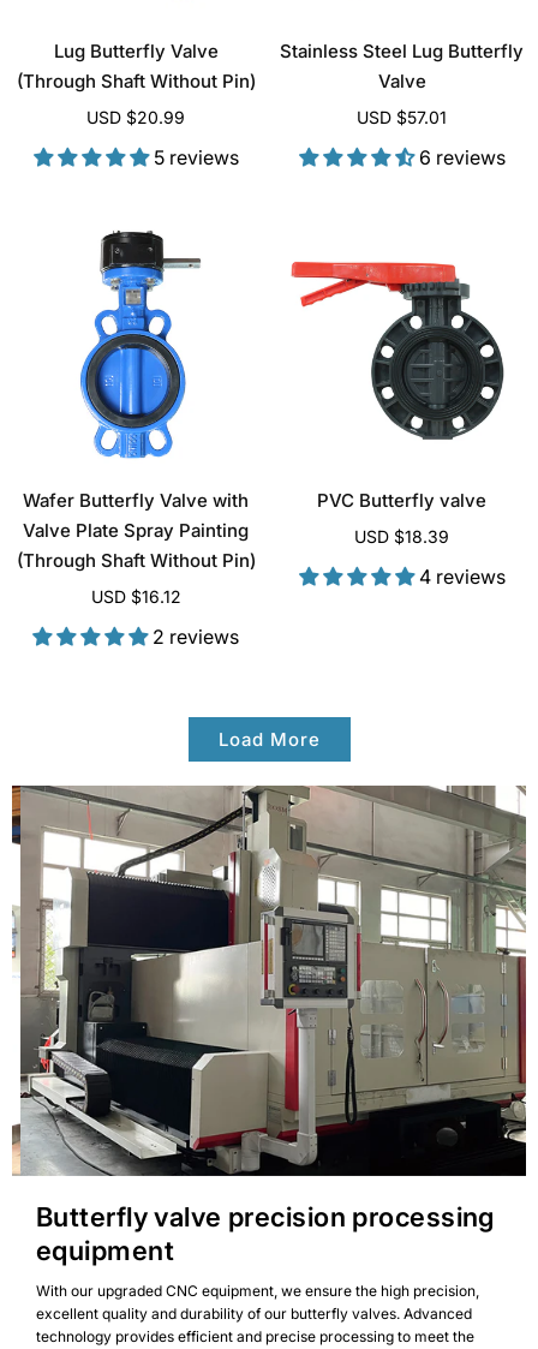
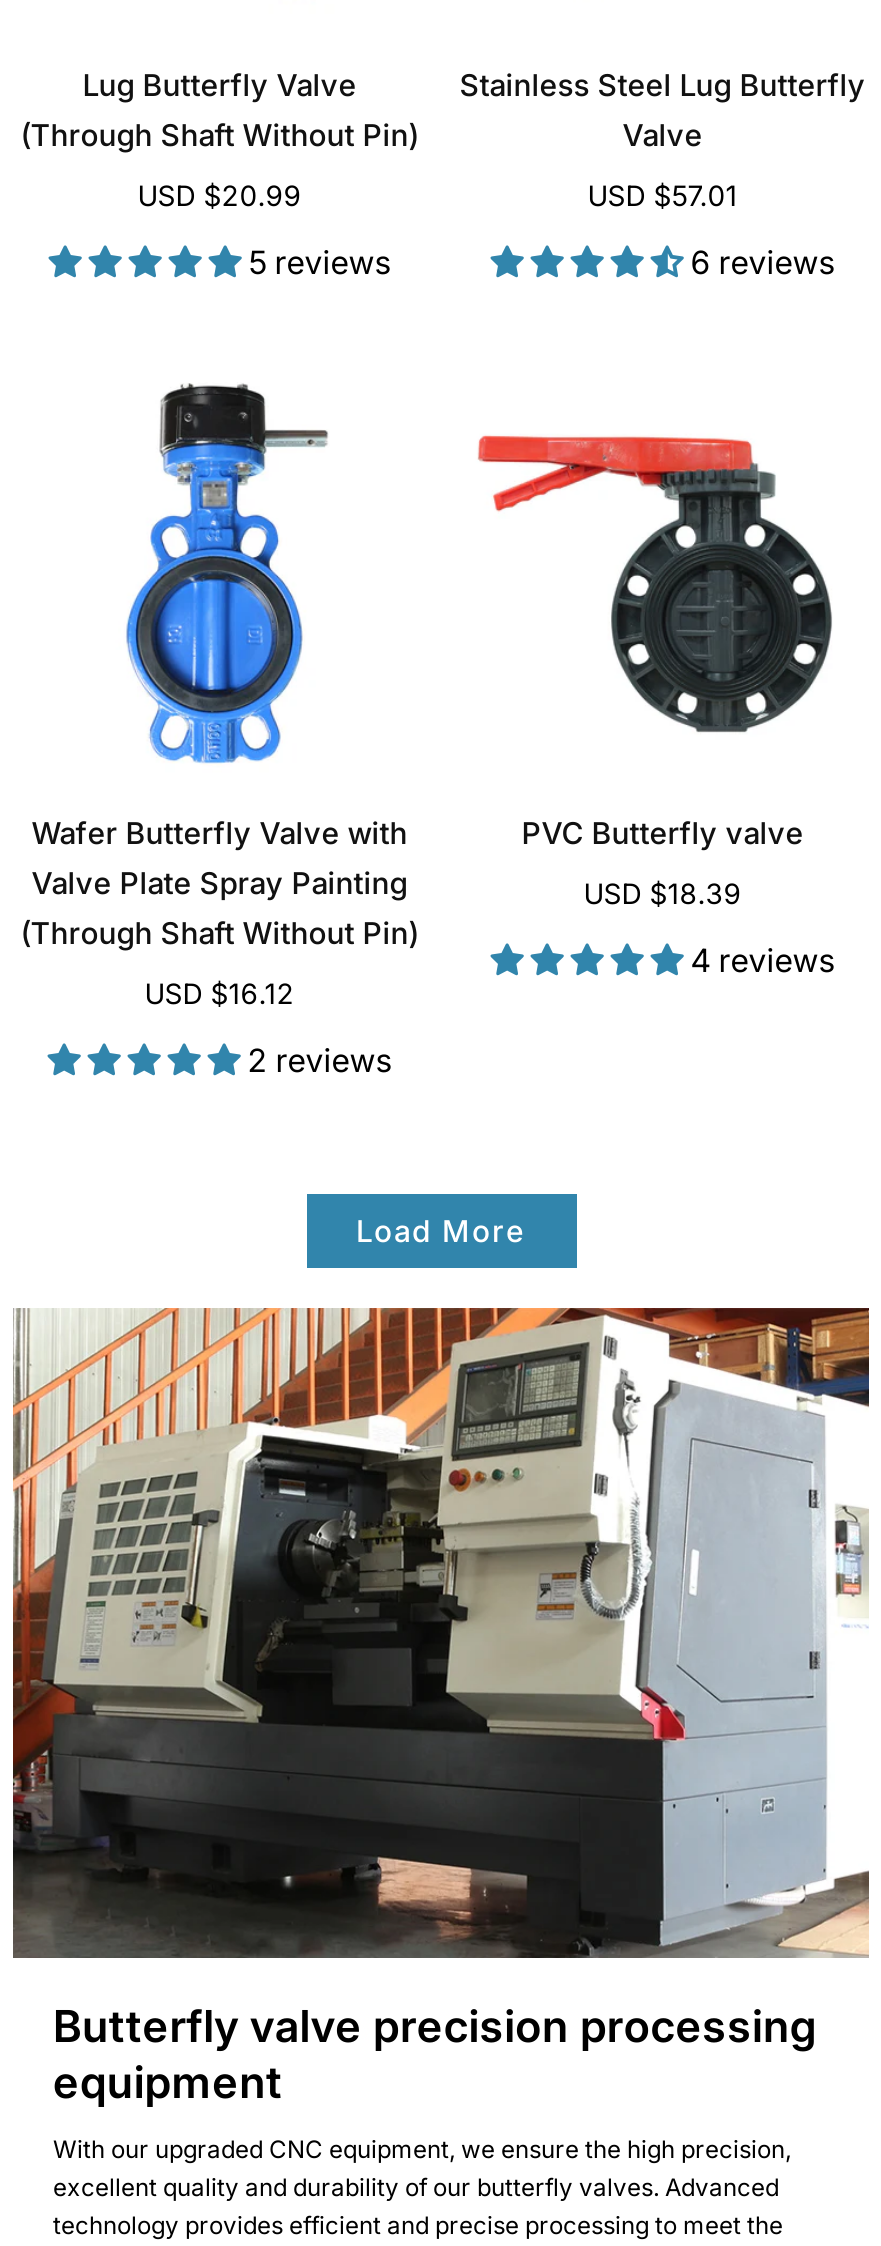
[12,784,527,1177] [image] -> [11,1306,871,1960] [image]

